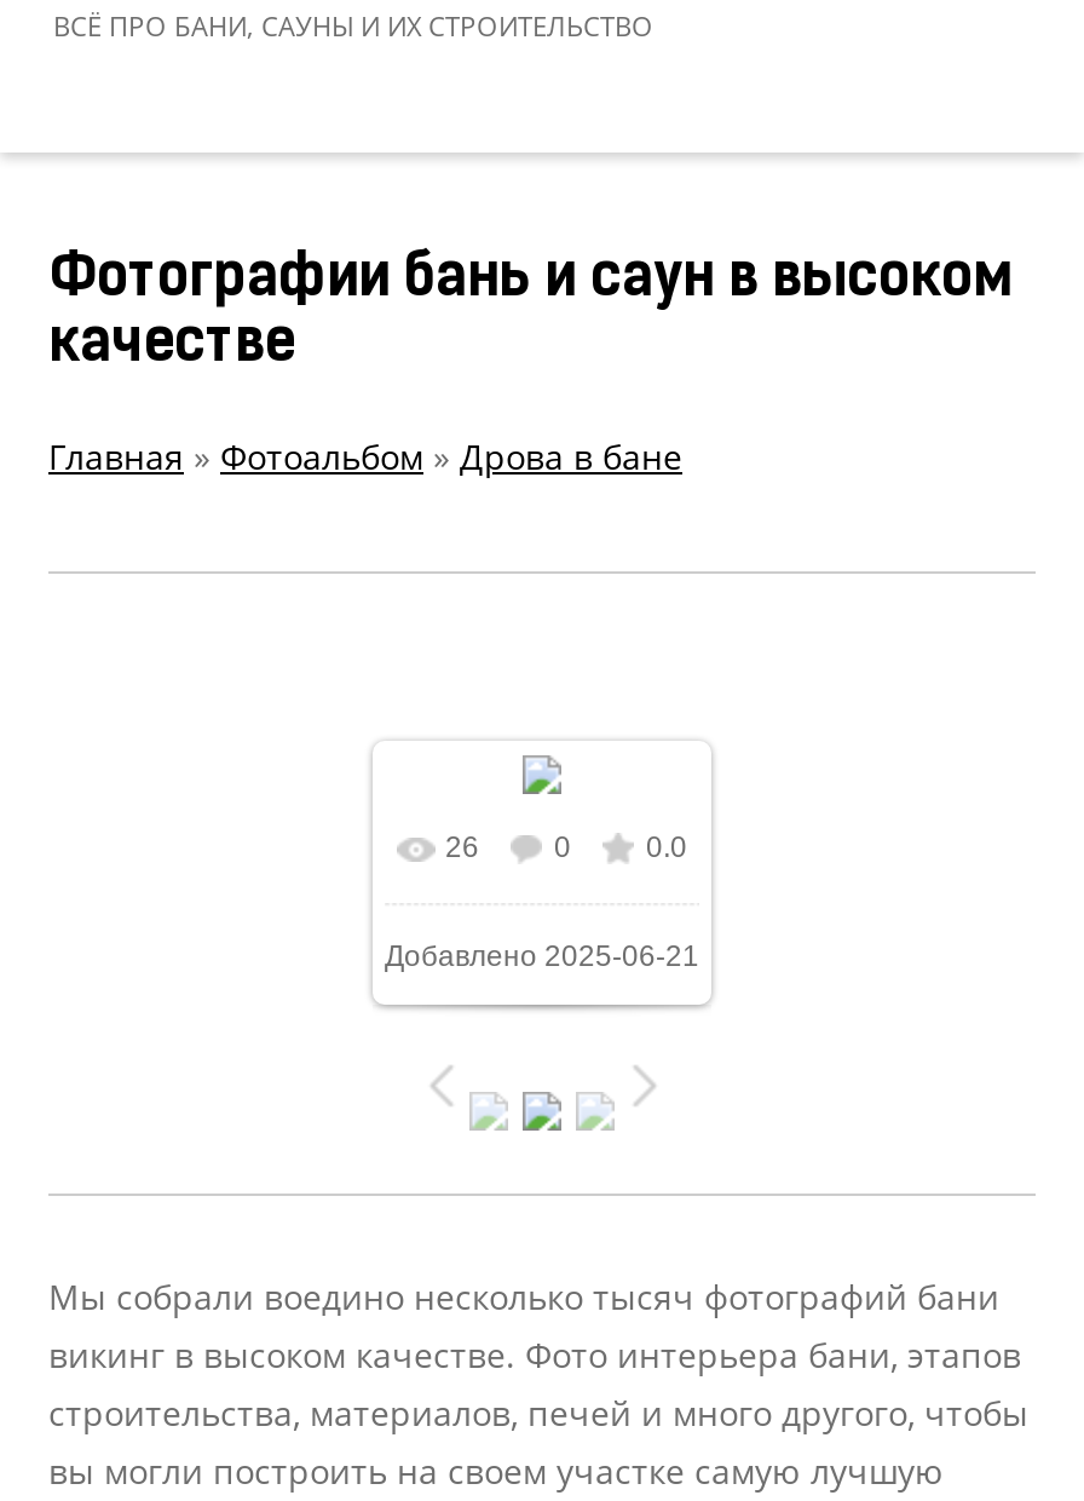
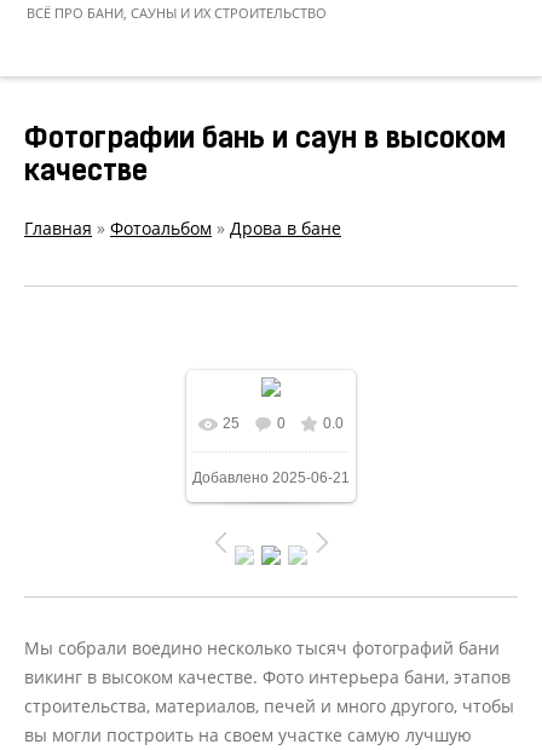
[445,830,479,864] 26 -> [223,415,240,432] 25

